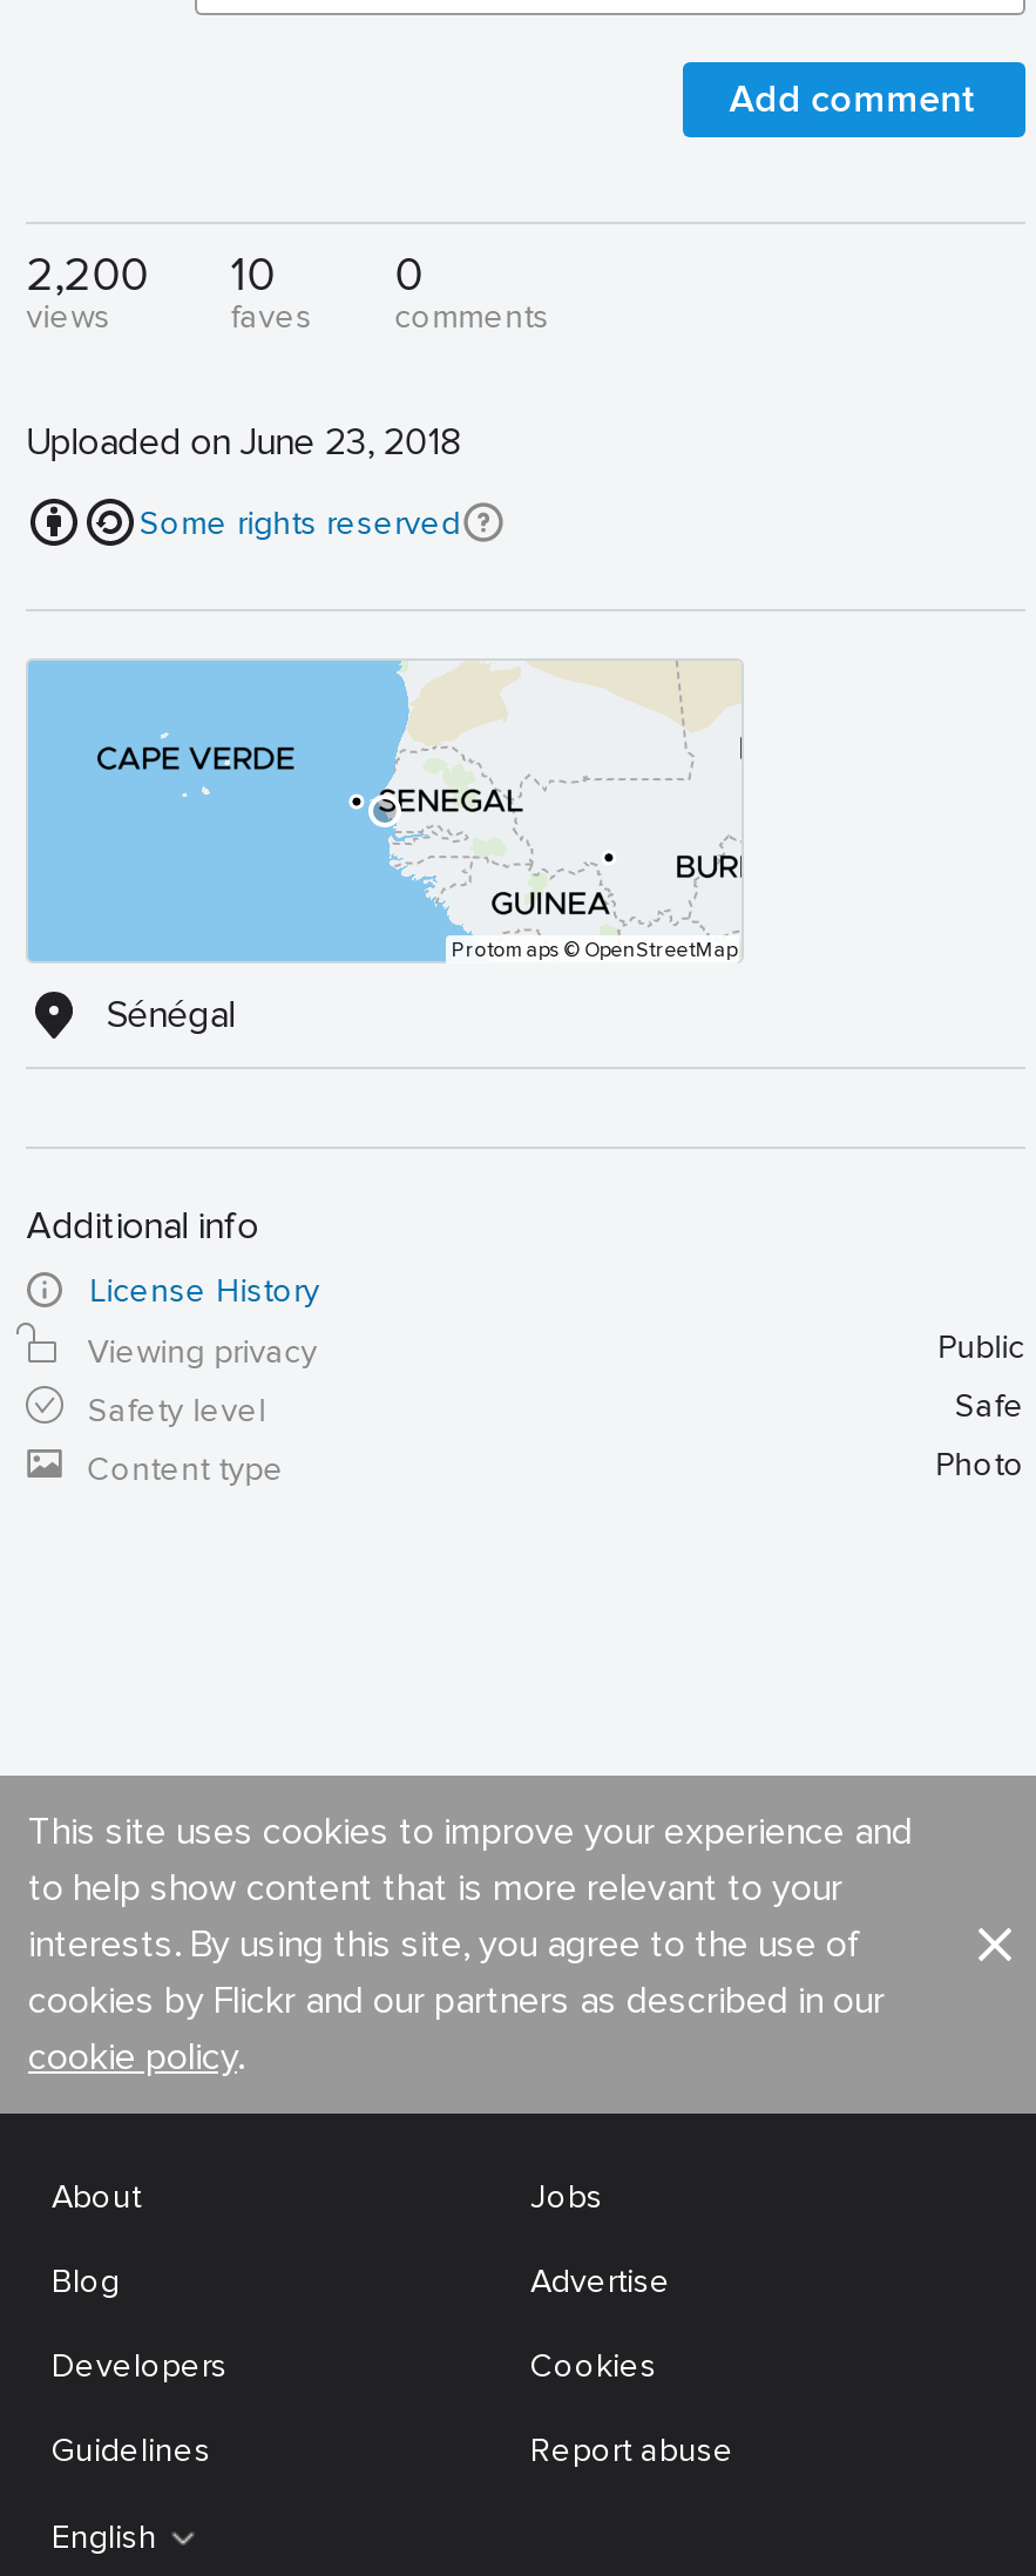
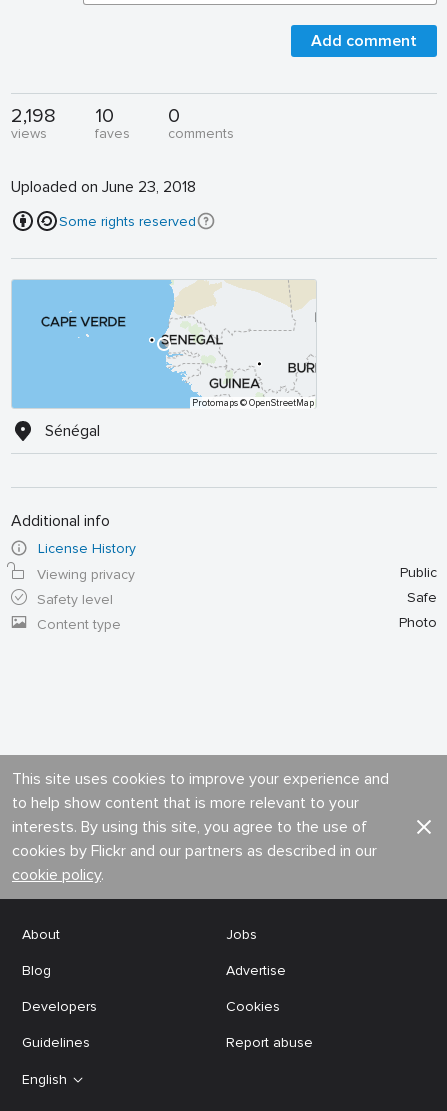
[26,248,275,304] 2,200 10 -> [11,104,114,128] 2,198 10

